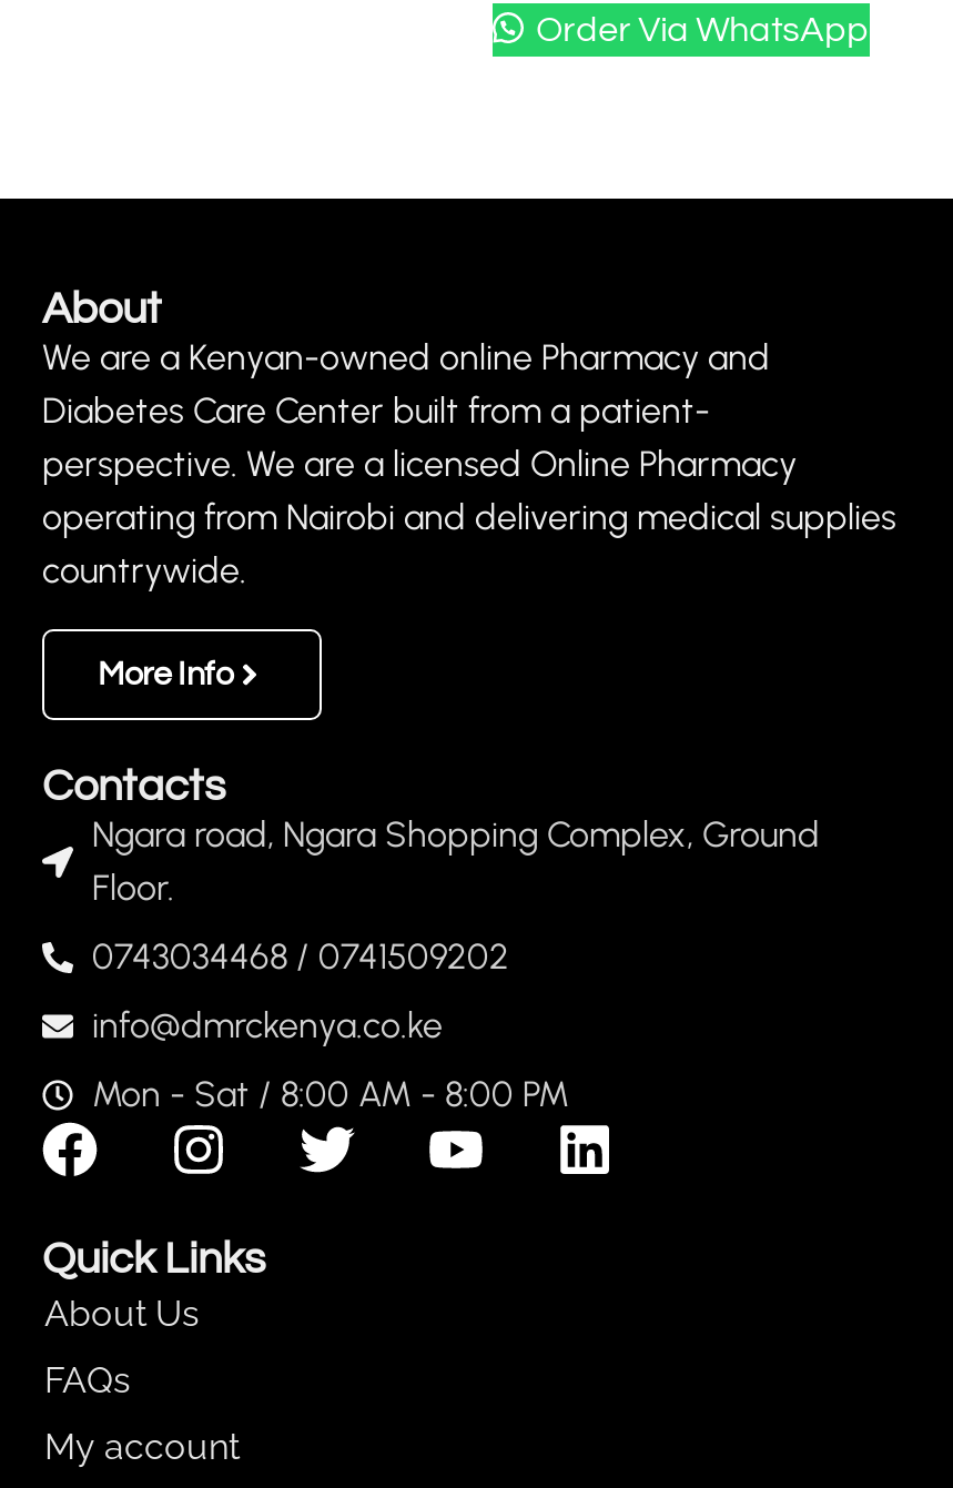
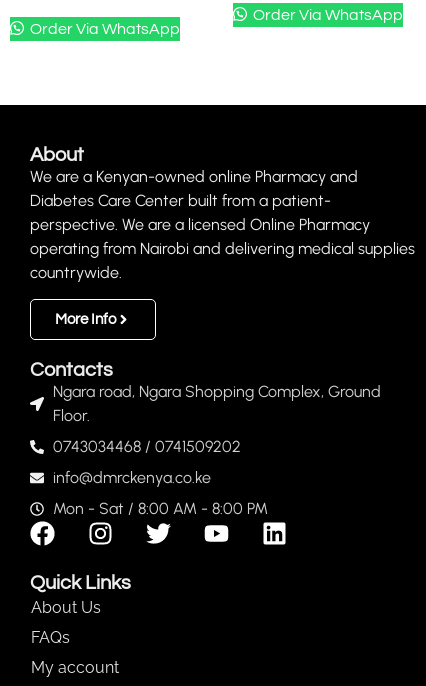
none -> [27,21,180,37] Order Via WhatsApp

